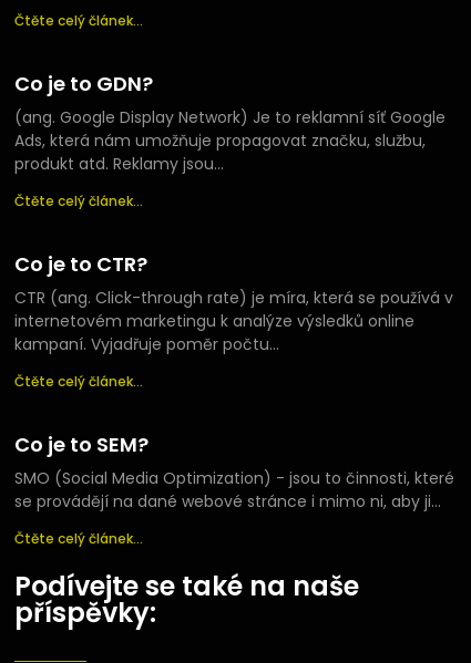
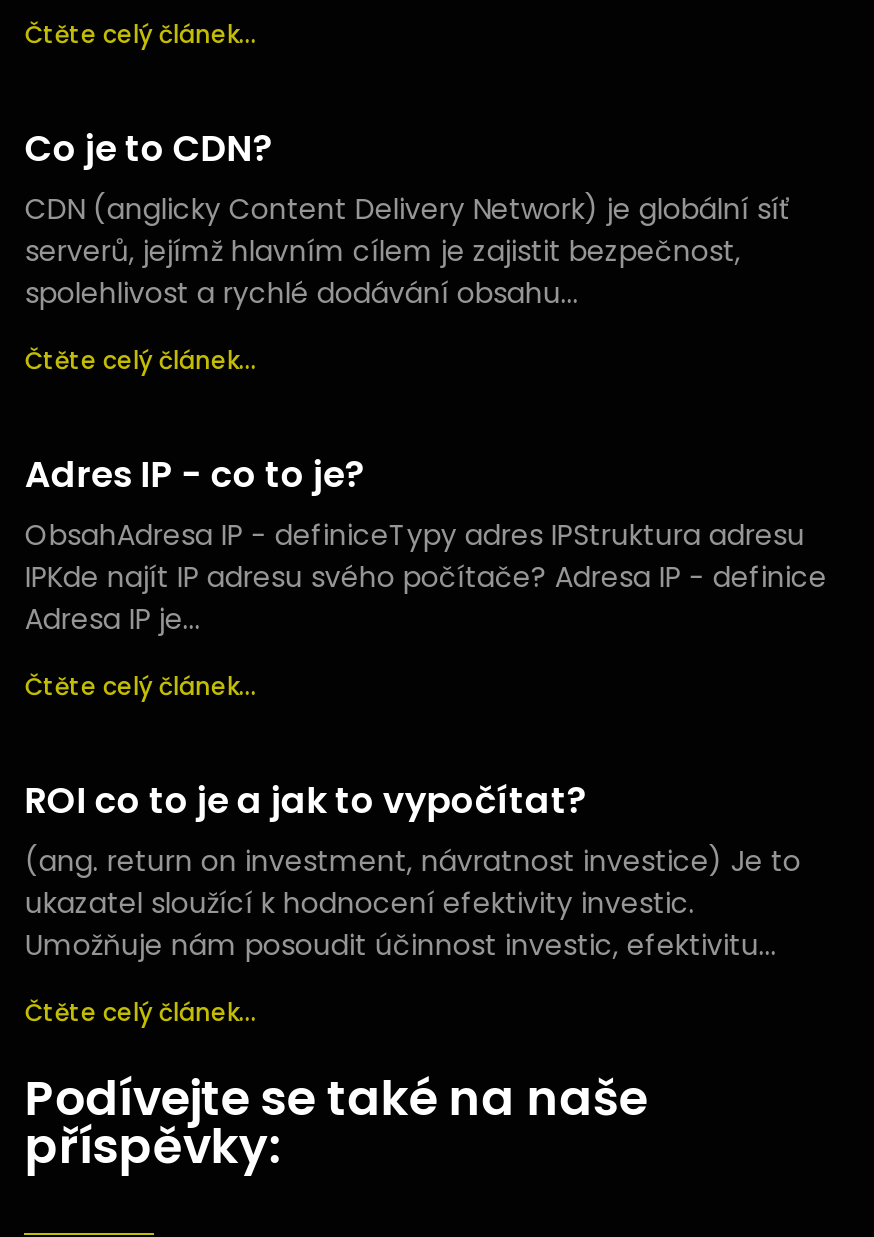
[15,70,446,175] Co je to GDN? | (ang. Google Display Network) Je to reklamní síť Google | Ads, která nám umožňuje propagovat značku, službu, | produkt atd. Reklamy jsou -> [25,124,789,314] Co je to CDN? | CDN (anglicky Content Delivery Network) je globální síť | serverů, jejímž hlavním cílem je zajistit bezpečnost, | spolehlivost a rychlé dodávání obsahu
[15,250,454,356] Co je to CTR? | CTR (ang. Click-through rate) je míra, která se používá v | internetovém marketingu k analýze výsledků online | kampaní. Vyjadřuje poměr počtu -> [25,450,827,640] Adres IP - co to je? | ObsahAdresa IP - definiceTypy adres IPStruktura adresu | IPKde najít IP adresu svého počítače? Adresa IP - definice | Adresa IP je
[15,431,455,513] Co je to SEM? | SMO (Social Media Optimization) - jsou to činnosti, které | se provádějí na dané webové stránce i mimo ni, aby ji -> [25,776,801,966] ROI co to je a jak to vypočítat? | (ang. return on investment, návratnost investice) Je to | ukazatel sloužící k hodnocení efektivity investic. | Umožňuje nám posoudit účinnost investic, efektivitu

